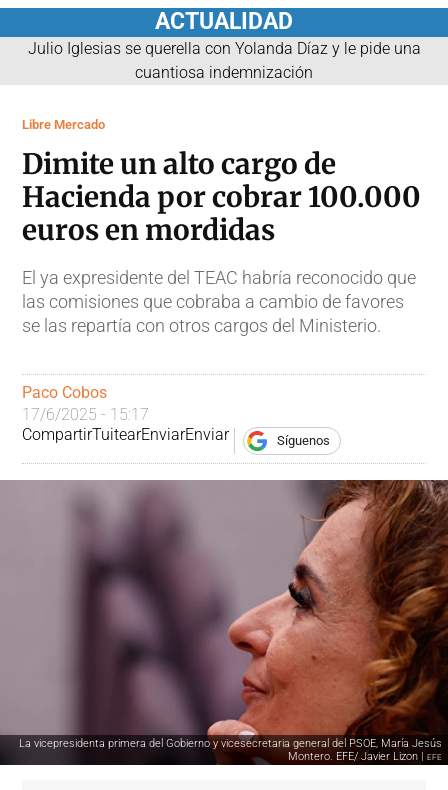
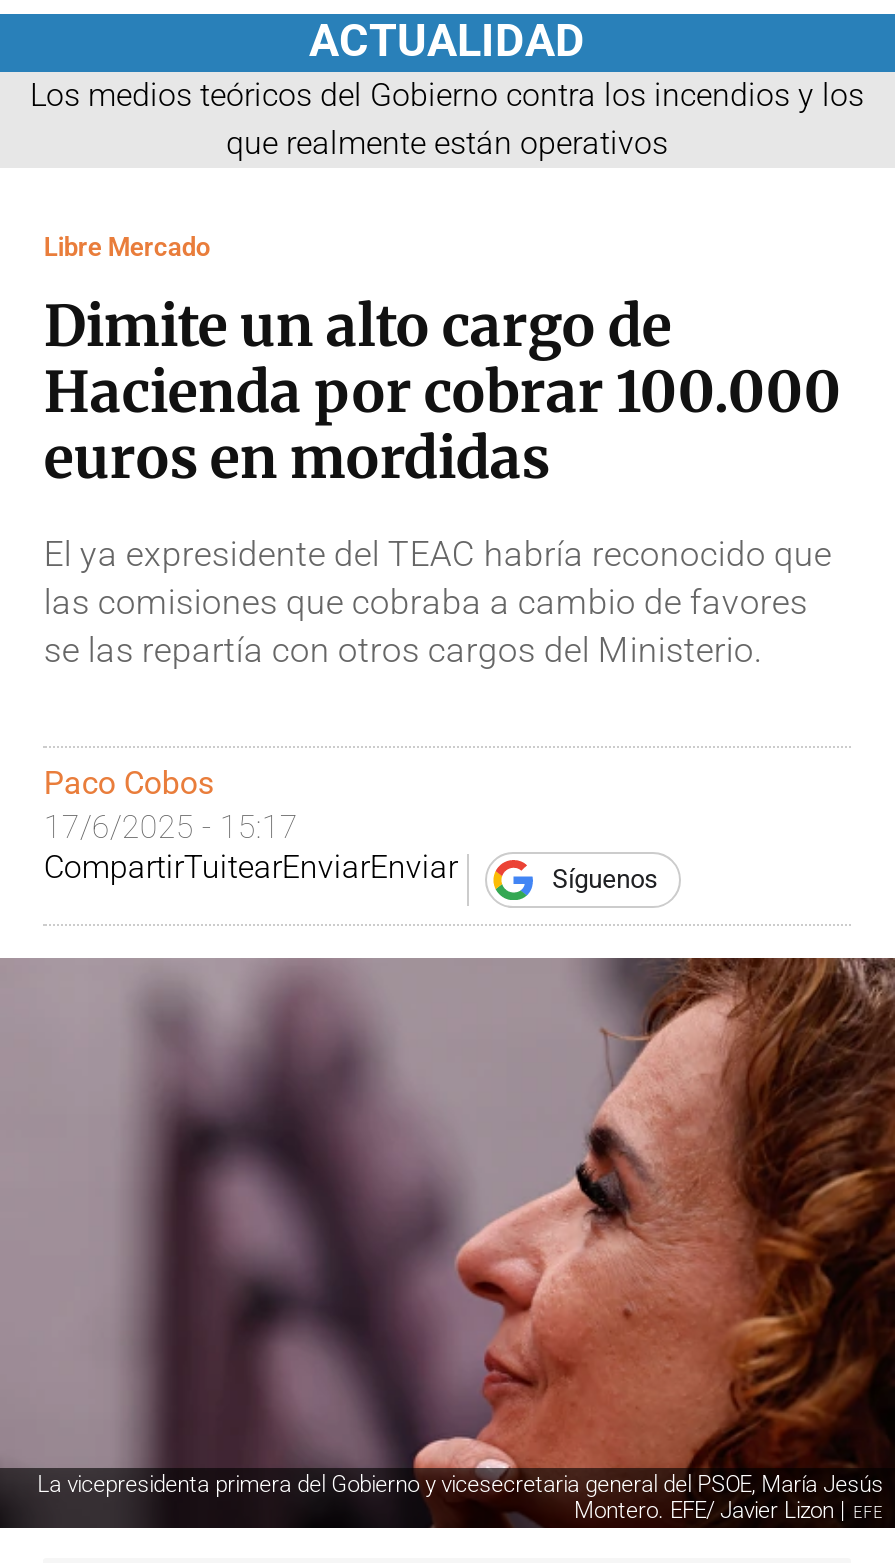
[27,39,420,82] Julio Iglesias se querella con Yolanda Díaz y le pide una | cuantiosa indemnización -> [30,75,864,161] Los medios teóricos del Gobierno contra los incendios y los | que realmente están operativos

